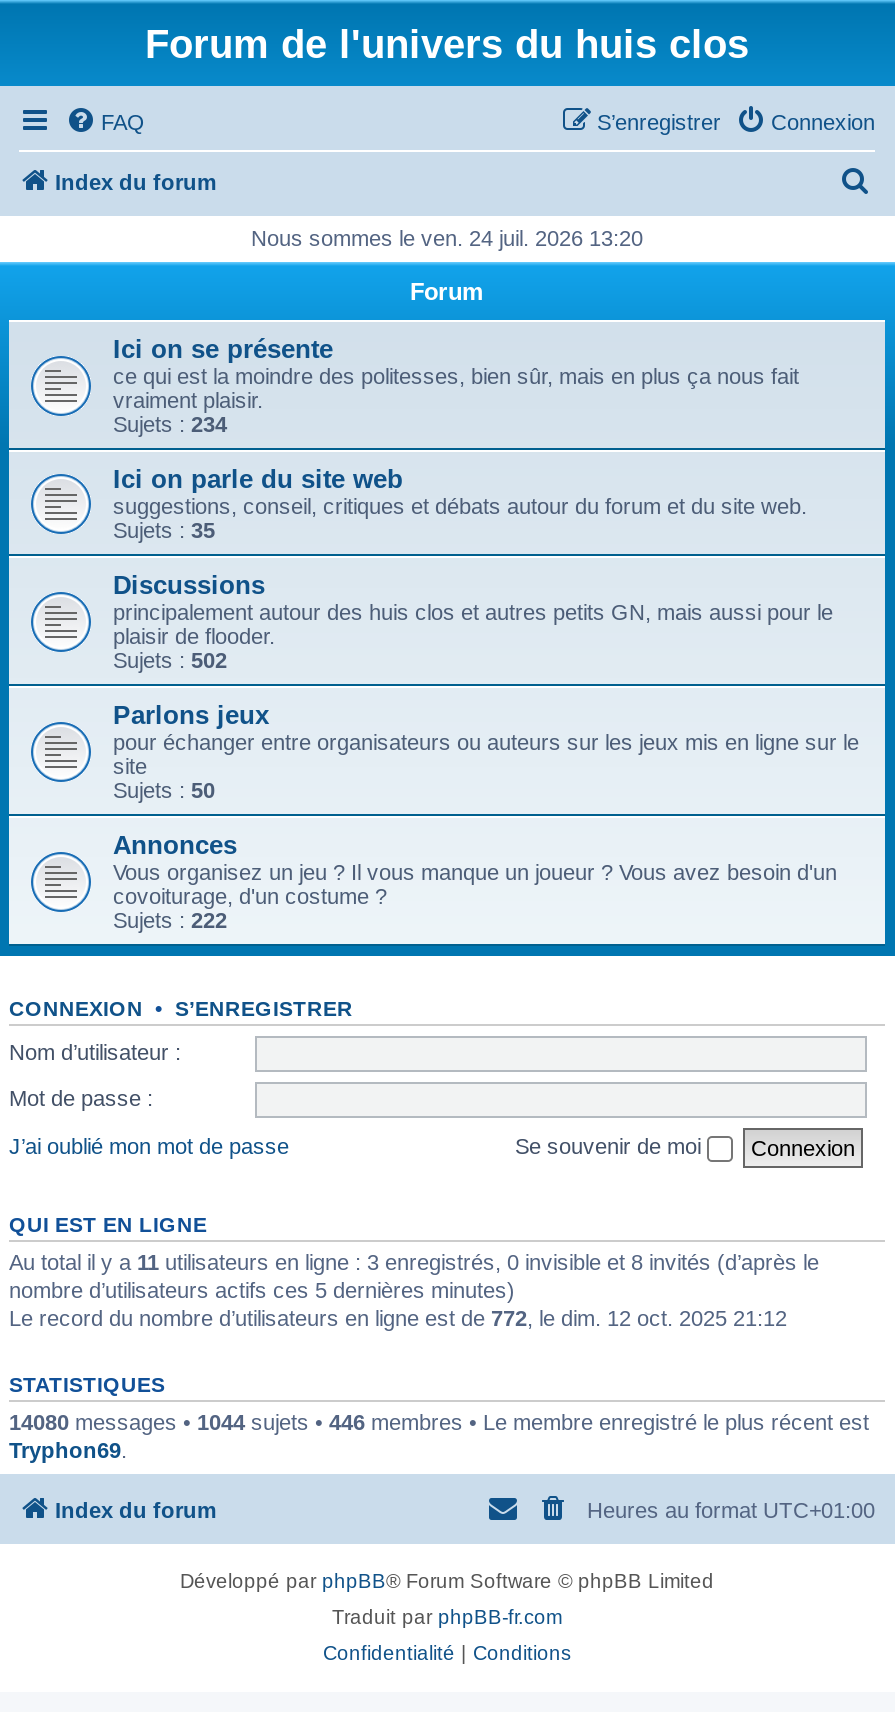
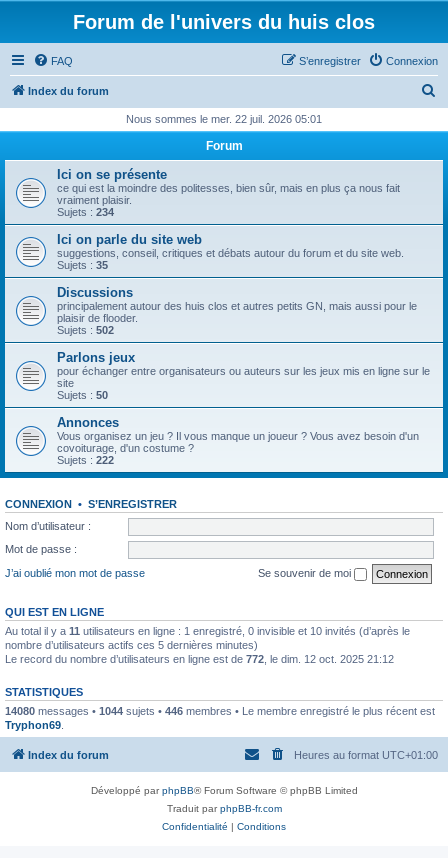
[251,226,643,250] Nous sommes le ven. 24 juil. 2026 13:20 -> [126,113,322,125] Nous sommes le mer. 22 juil. 2026 05:01
[9,1249,819,1273] Au total il y a 11 utilisateurs en ligne : 3 enregistrés, 0 invisible et 8 invités (d’après le -> [5,624,410,636] Au total il y a 11 utilisateurs en ligne : 1 enregistré, 0 invisible et 10 invités (d’après le

